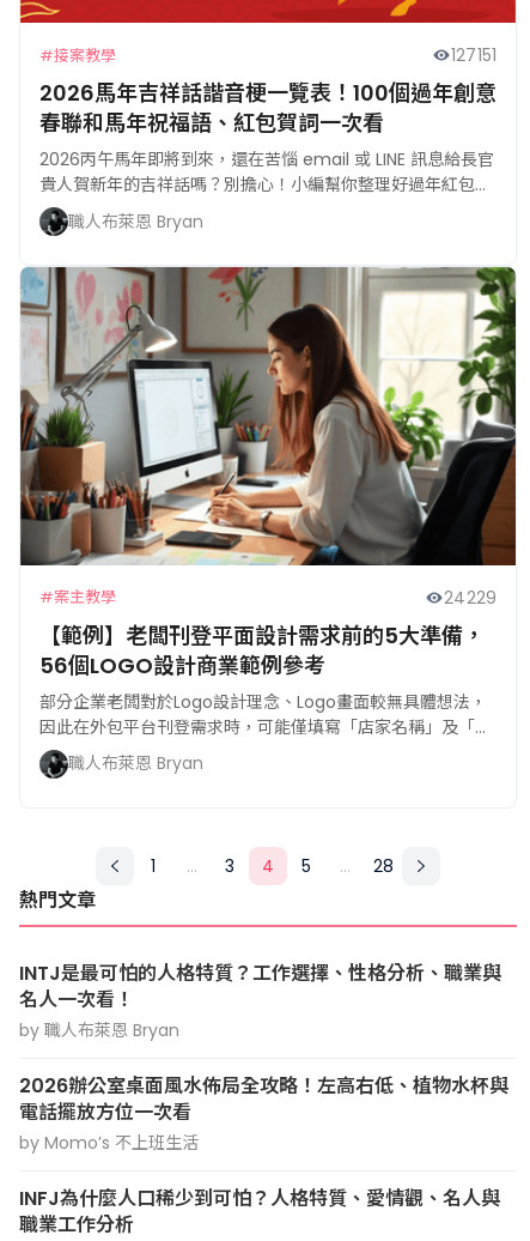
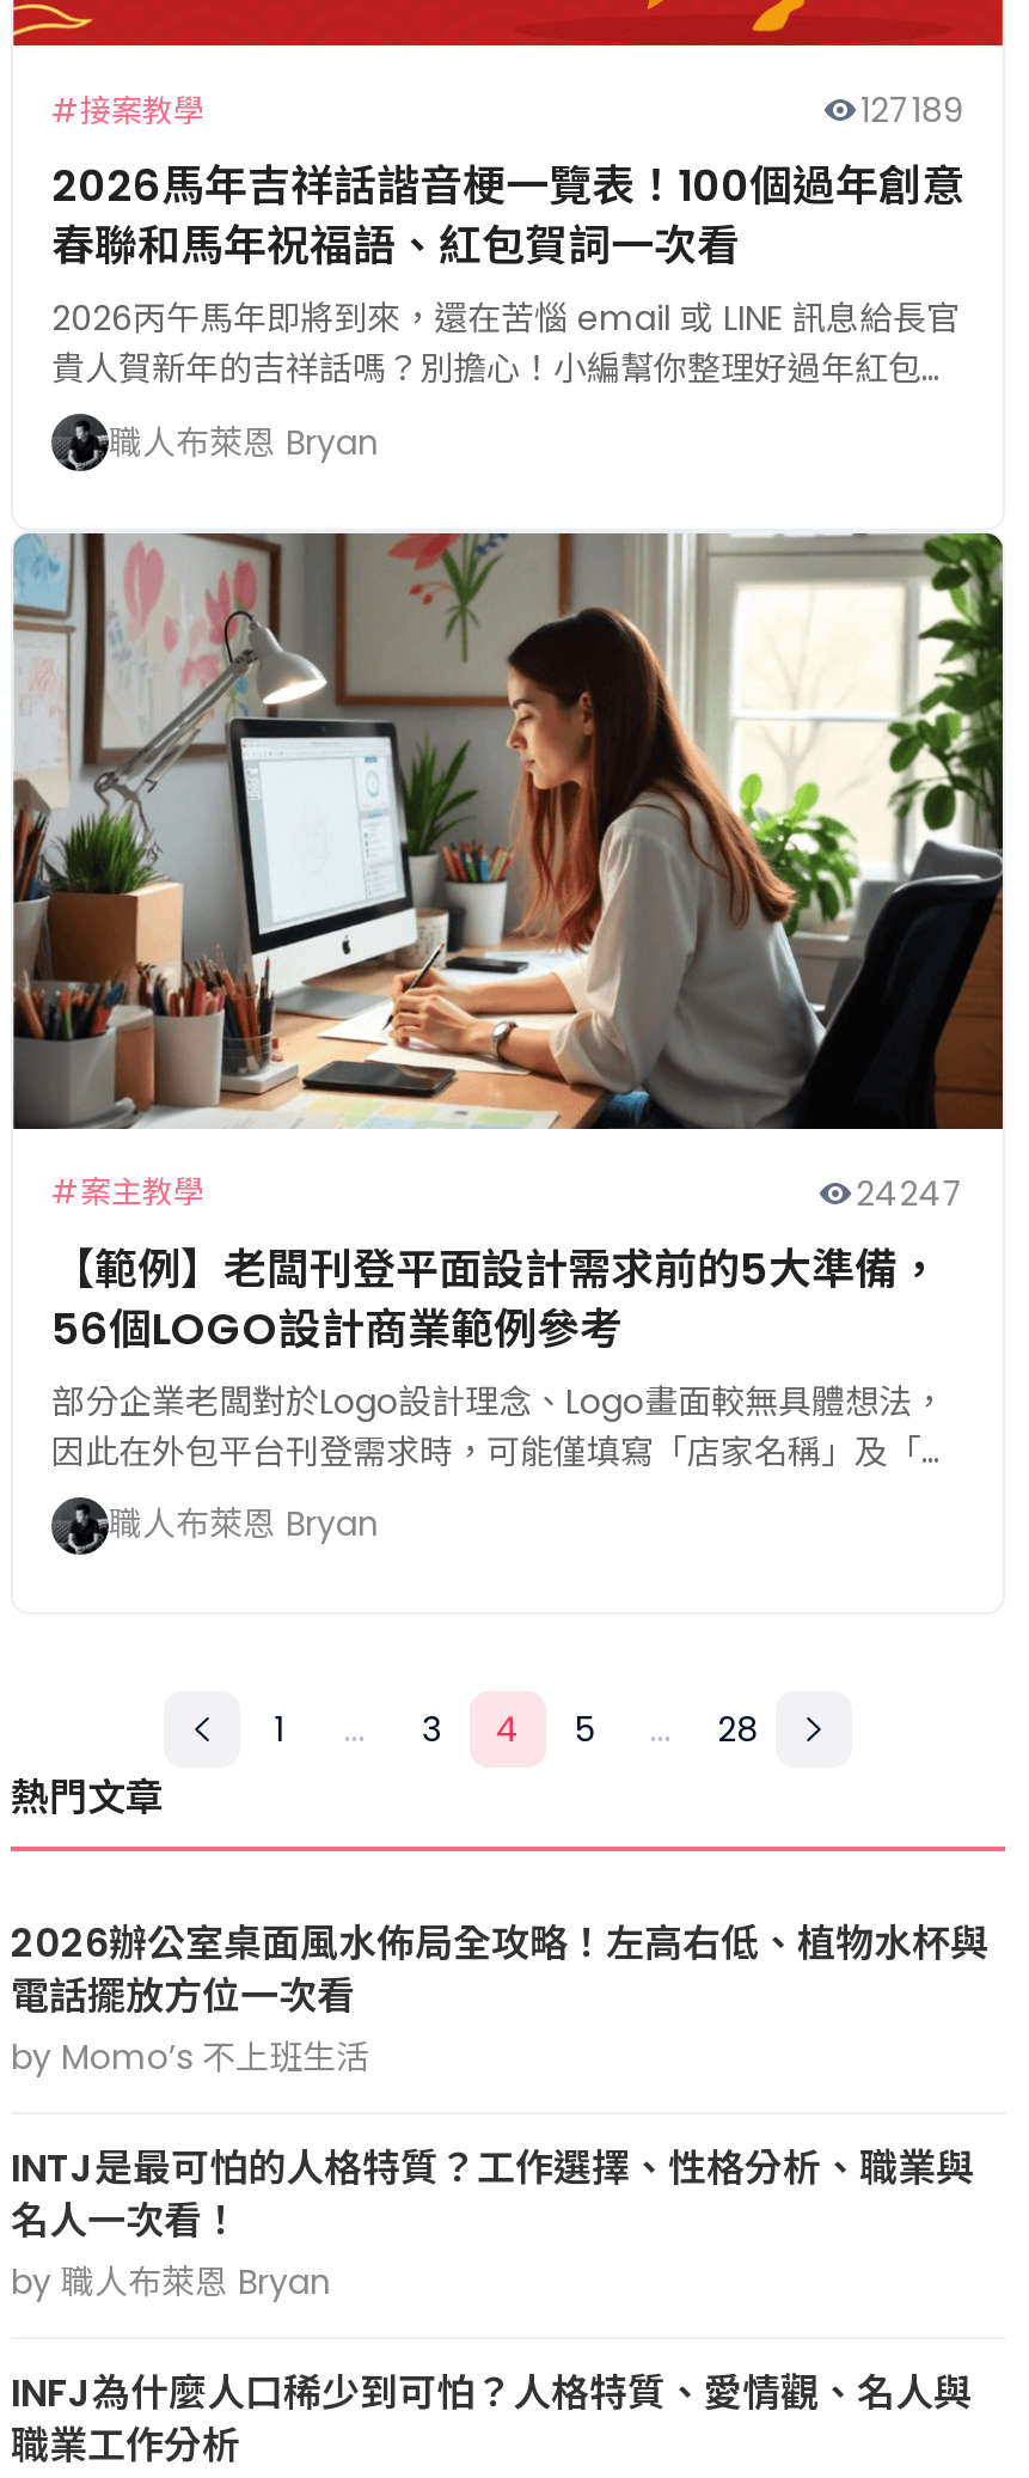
[451,43,497,67] 127151 -> [860,86,964,134] 127189
[444,585,497,609] 24229 -> [855,1168,964,1216] 24247
moved [19,959,501,1042] -> [11,2140,974,2305]: INTJ是最可怕的人格特質？工作選擇、性格分析、職業與 | 名人一次看！ | by 職人布萊恩 Bryan
moved [19,1072,508,1154] -> [11,1915,988,2080]: 2026辦公室桌面風水佈局全攻略！左高右低、植物水杯與 | 電話擺放方位一次看 | by Momo’s 不上班生活

